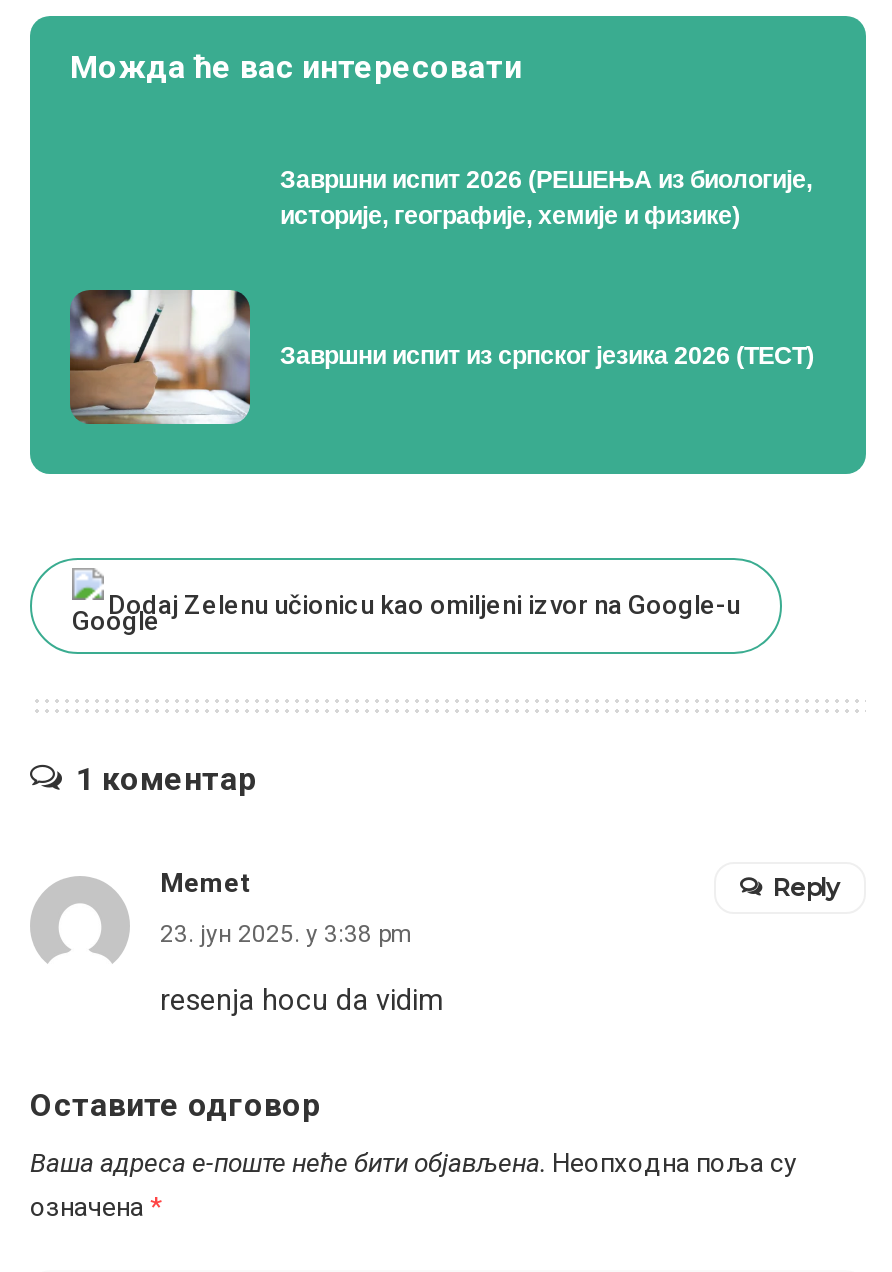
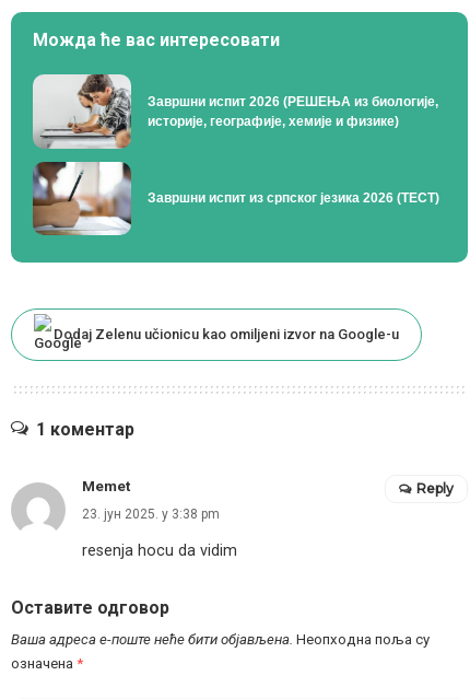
none -> [32,73,132,150] [image]

